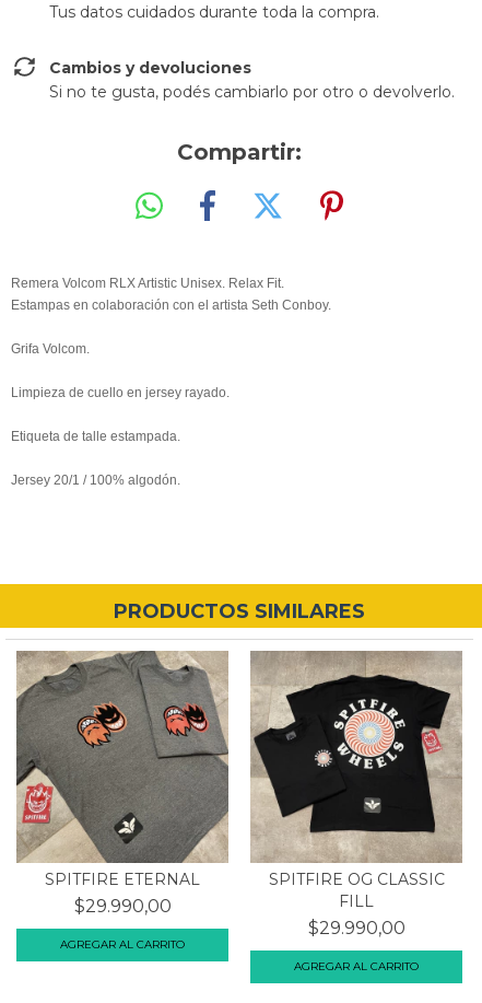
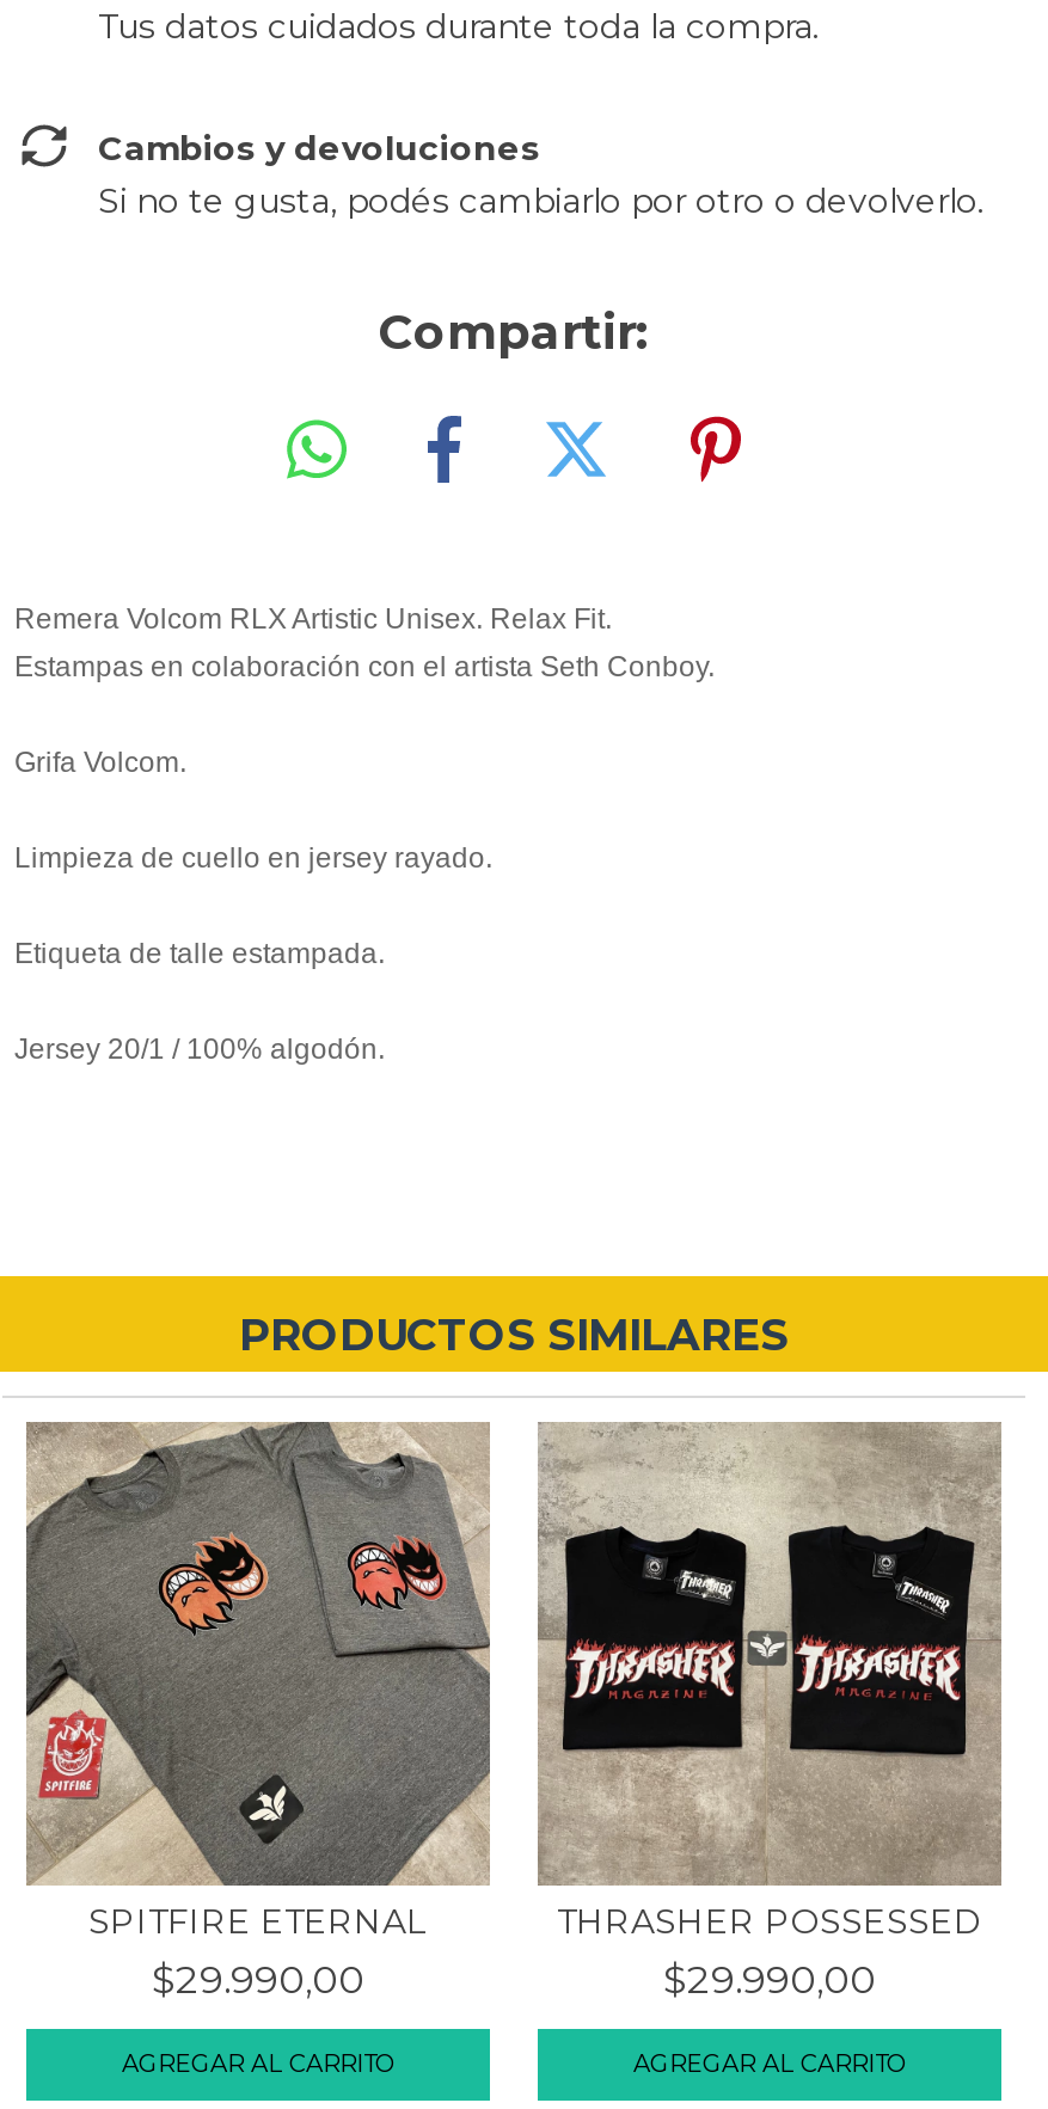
[251,652,460,911] [image] | SPITFIRE OG CLASSIC | FILL -> [540,1427,999,1942] [image] | THRASHER POSSESSED

